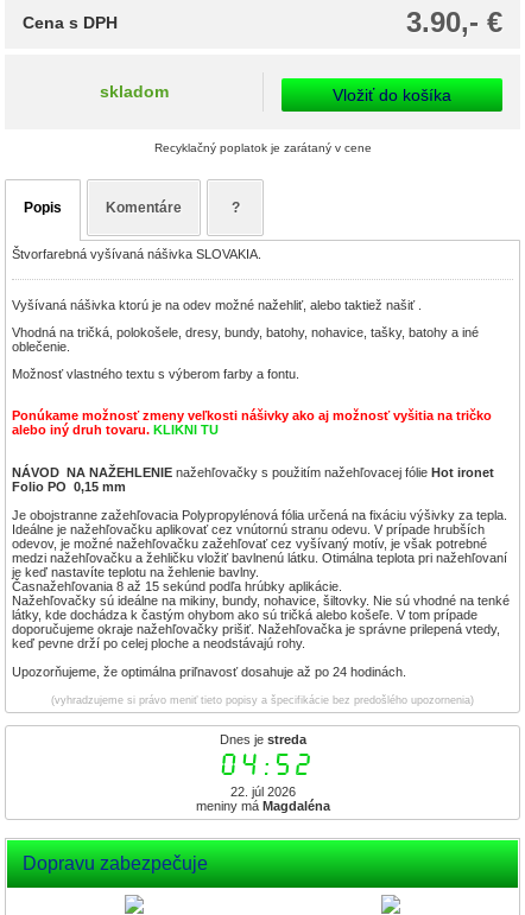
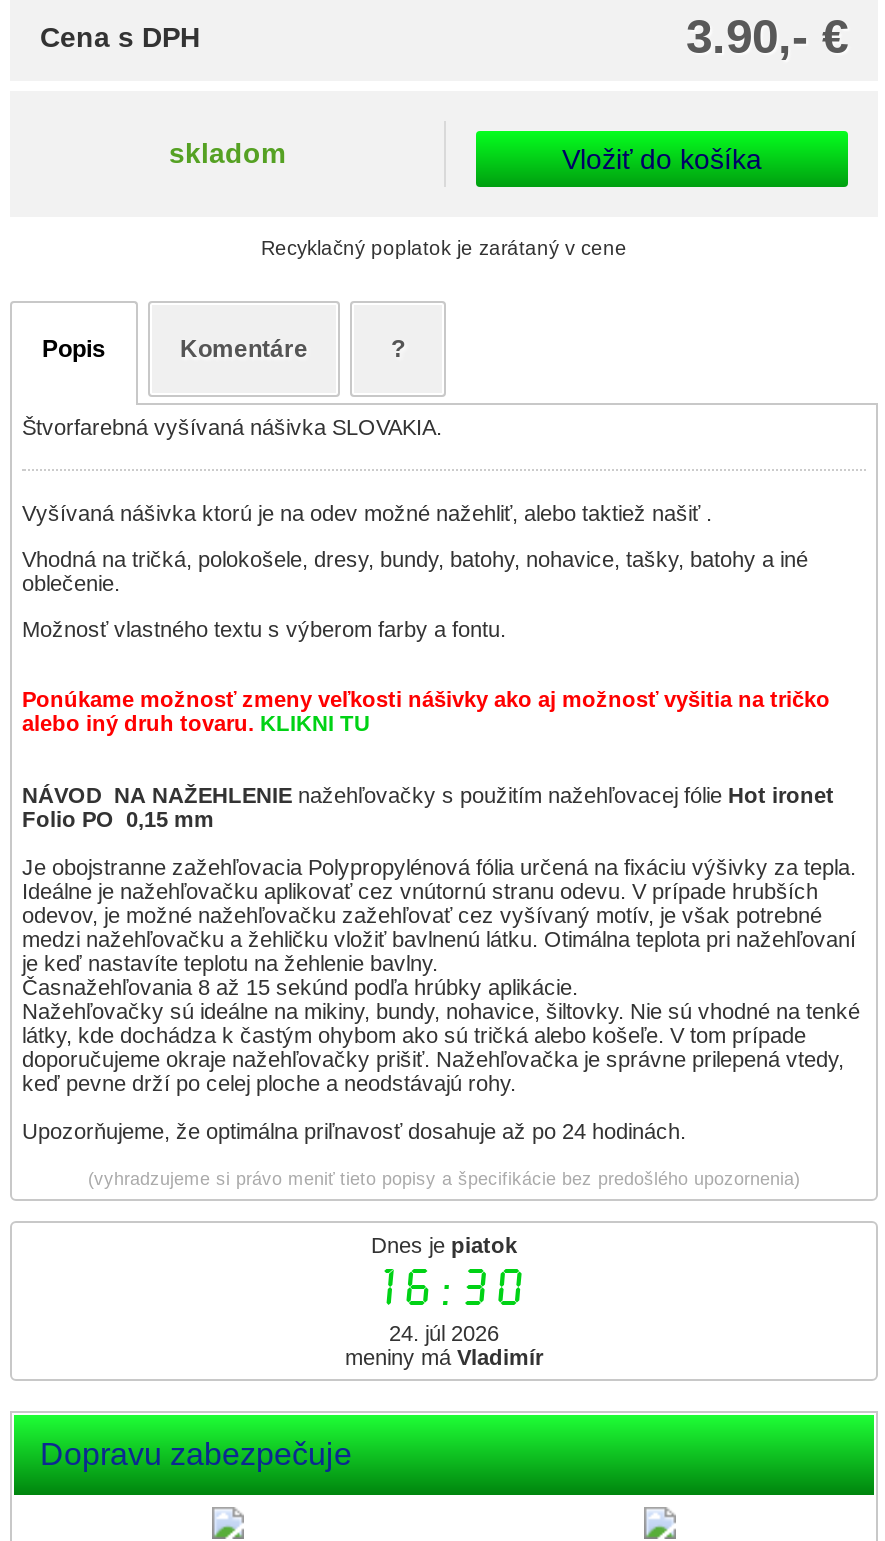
[219,732,306,746] Dnes je streda -> [371,1232,517,1256] Dnes je piatok
[214,746,311,784] 04:52 -> [365,1256,523,1320] 16:30
[230,784,295,798] 22. júl 2026 -> [389,1320,499,1344] 24. júl 2026
[195,798,330,813] meniny má Magdaléna -> [345,1344,543,1368] meniny má Vladimír

